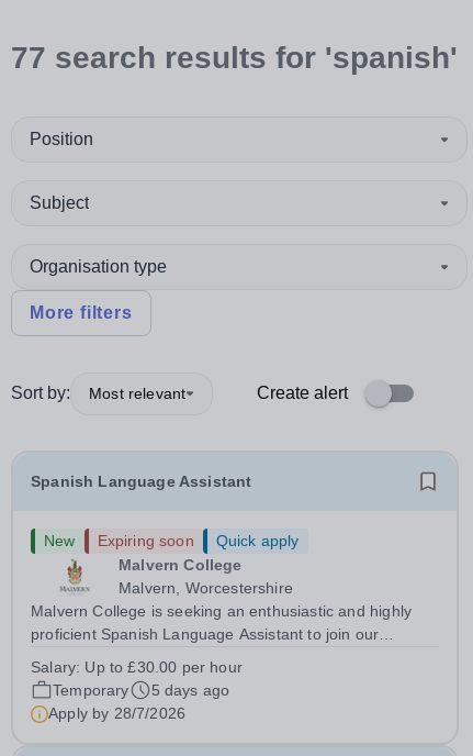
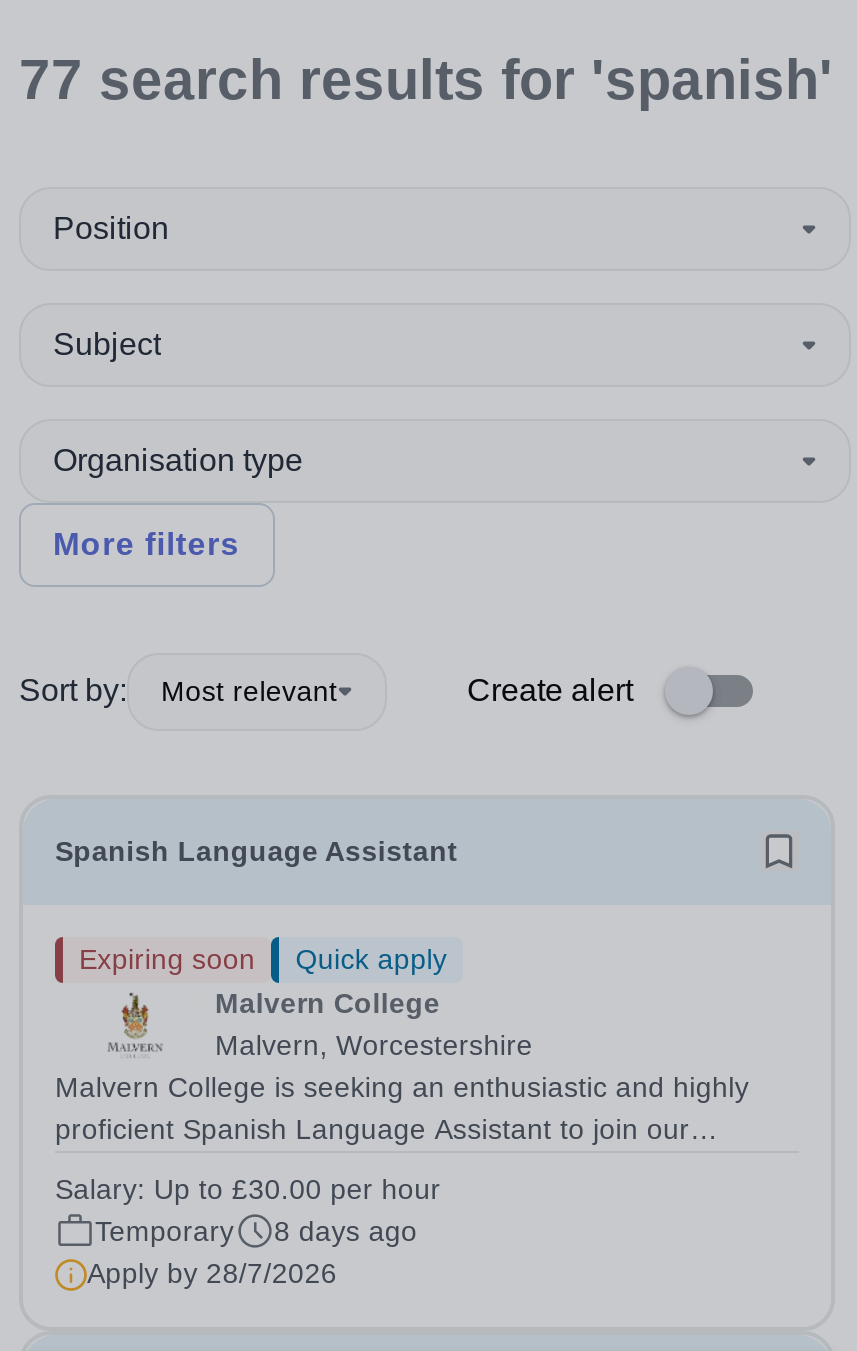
[44,532,75,549] New -> none
[53,681,230,699] Temporary 5 days ago -> [95,1215,417,1247] Temporary 8 days ago

